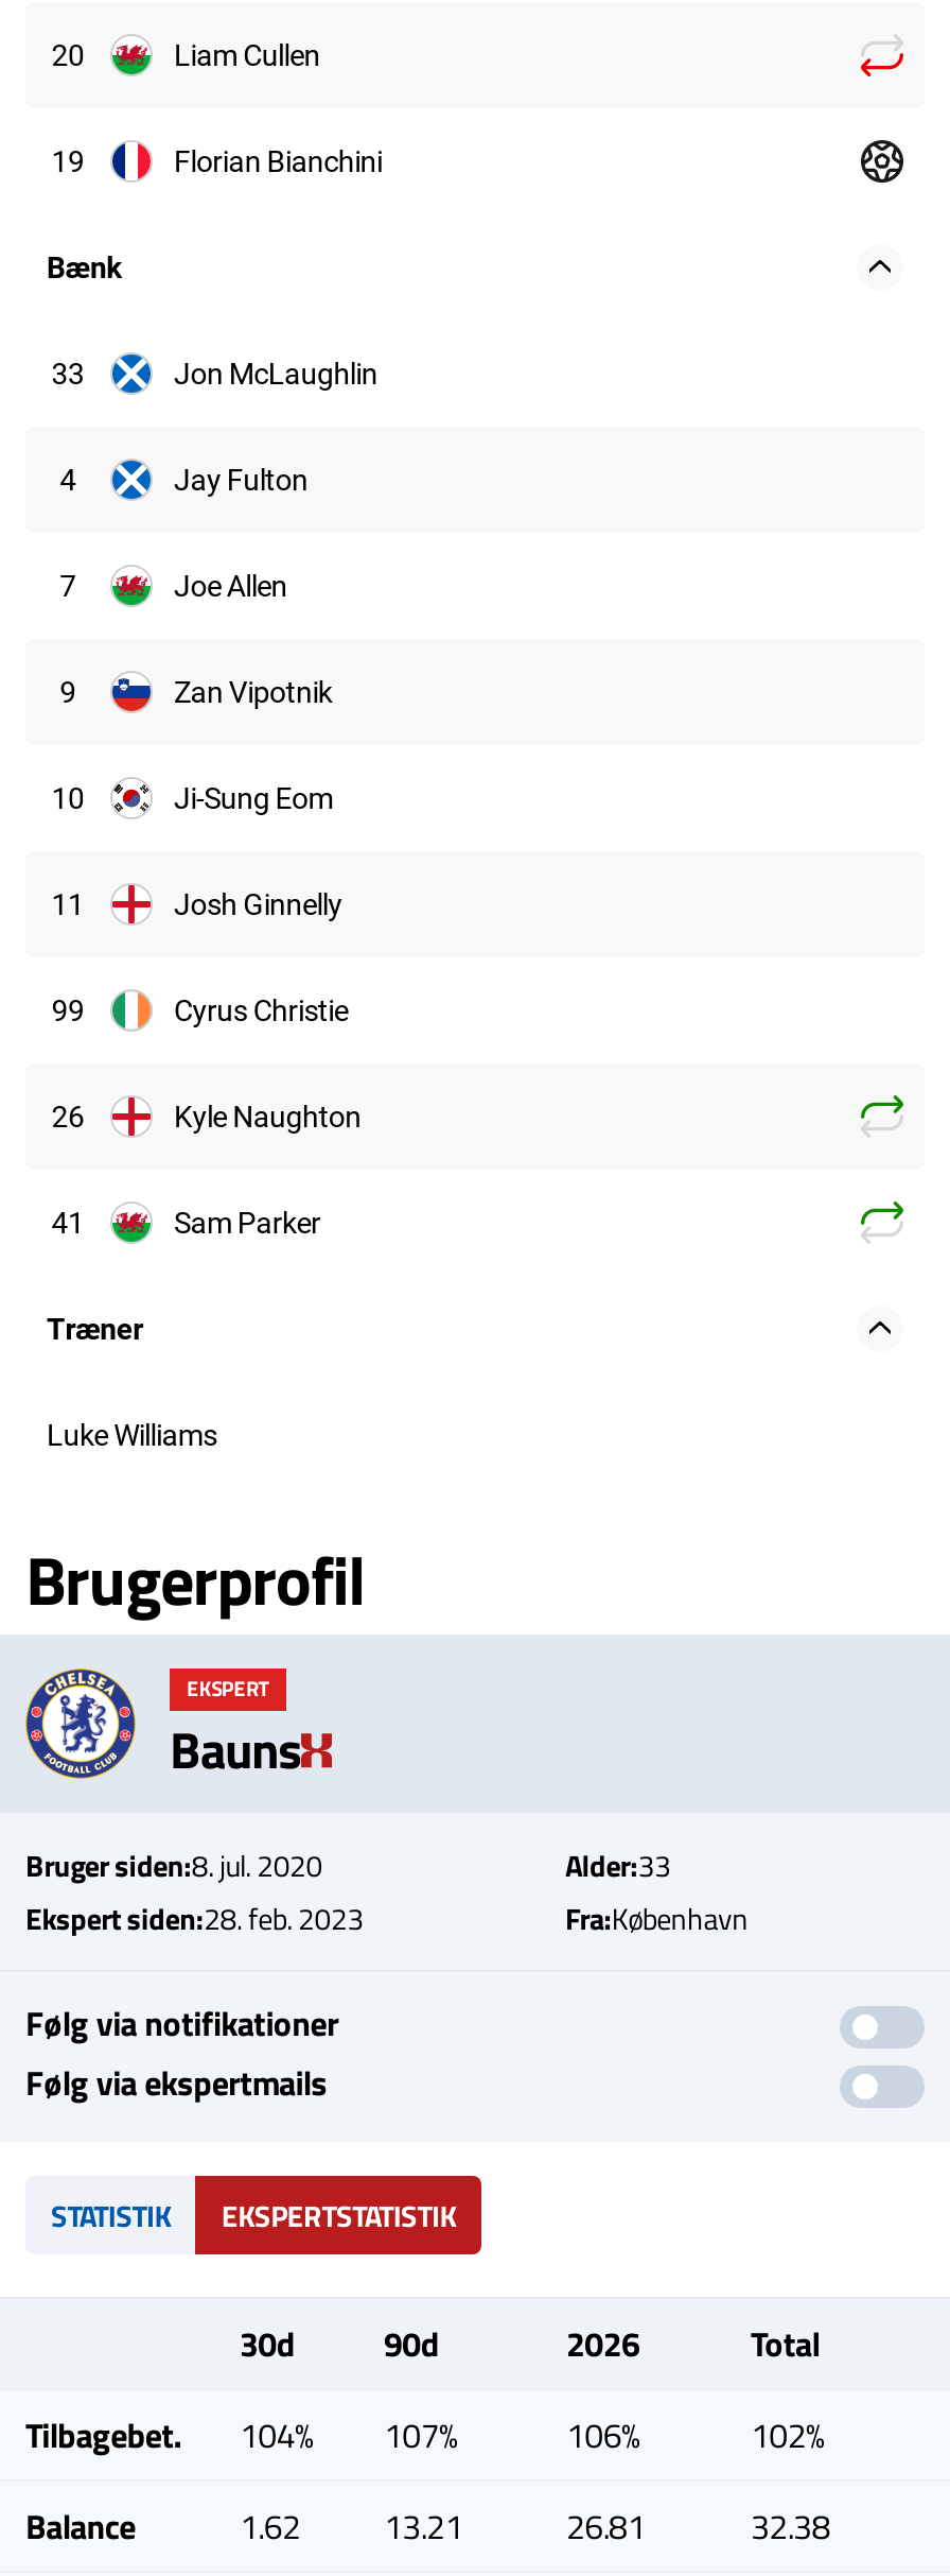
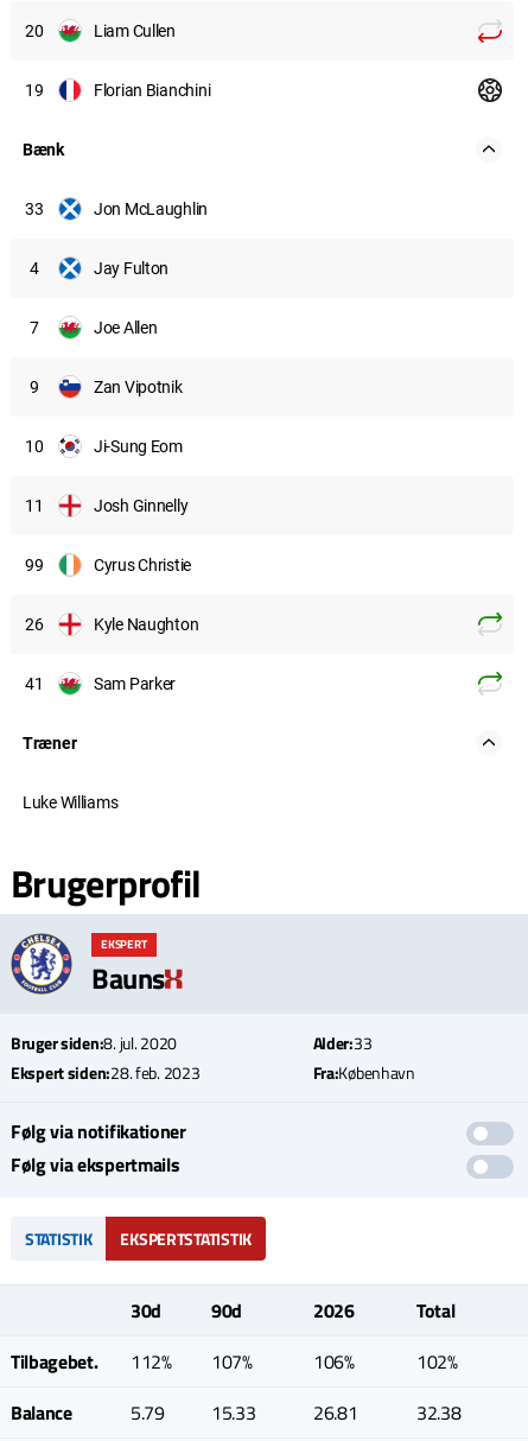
[25,2409,457,2460] Tilbagebet. 104% 107% -> [11,1347,252,1376] Tilbagebet. 112% 107%
[240,2500,300,2551] 1.62 -> [131,1398,165,1427] 5.79
[384,2500,463,2551] 13.21 -> [211,1398,256,1427] 15.33

